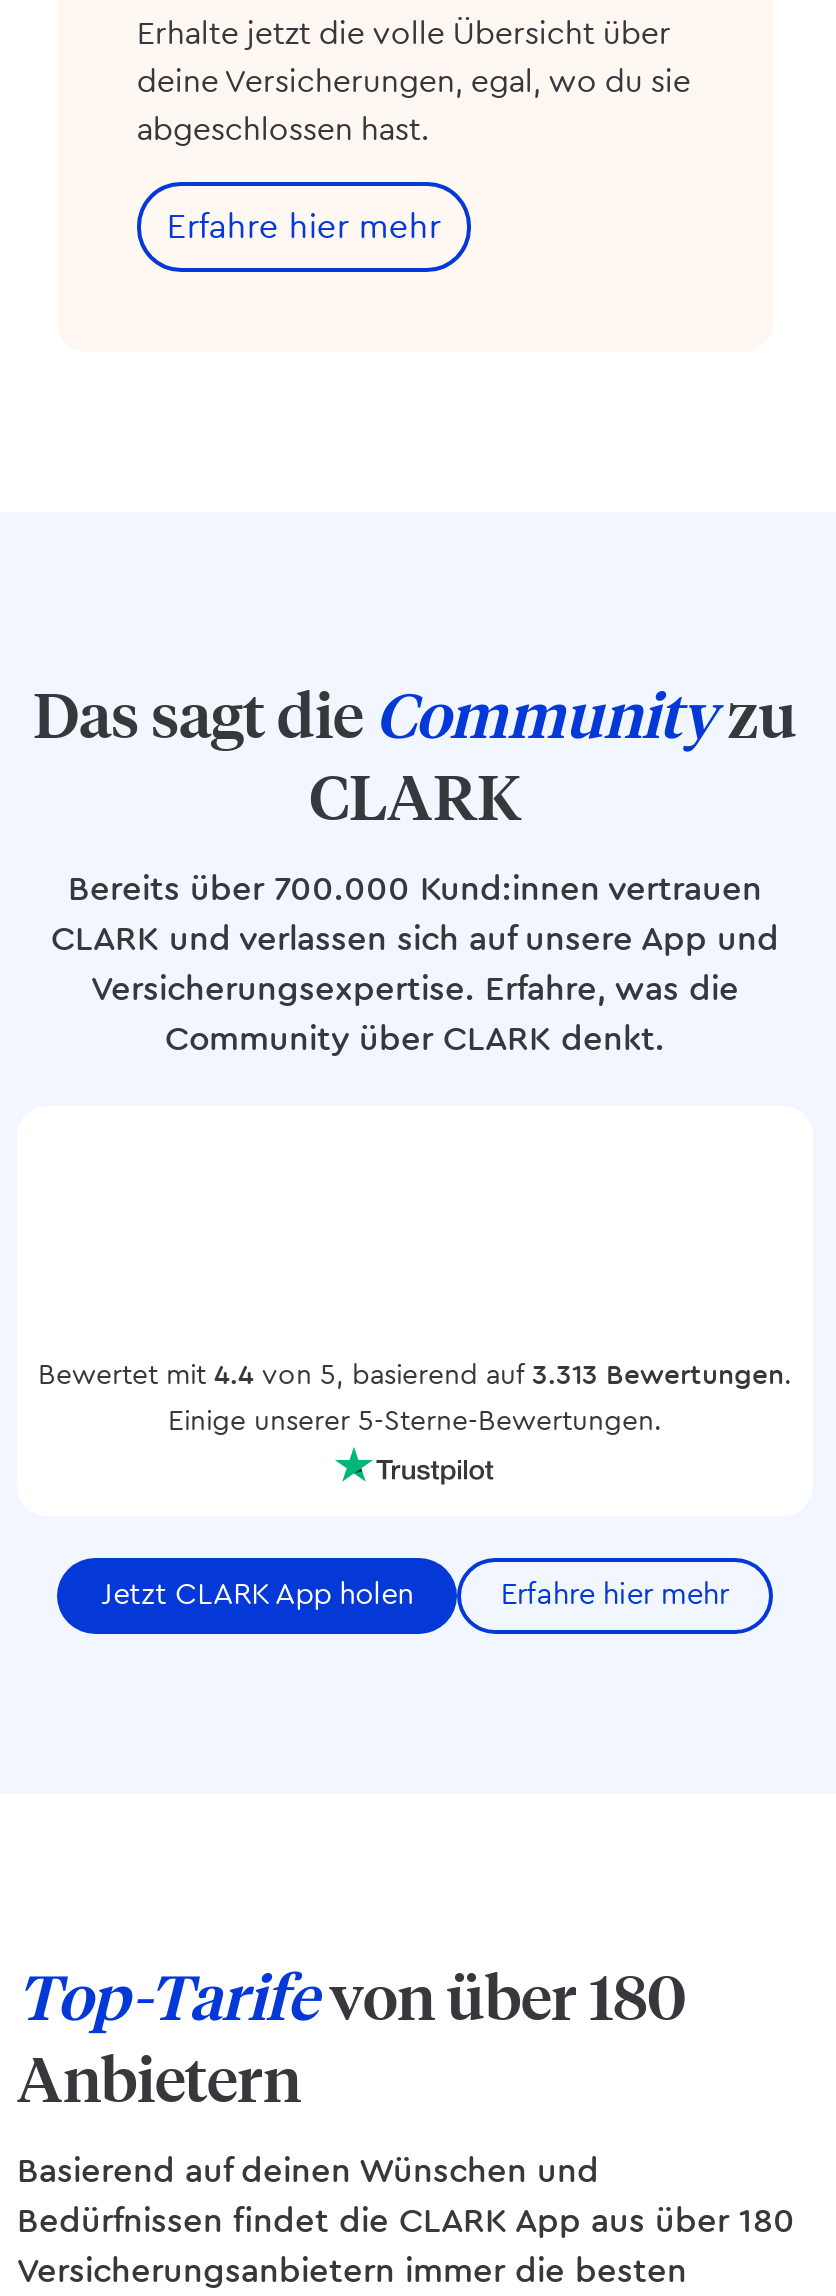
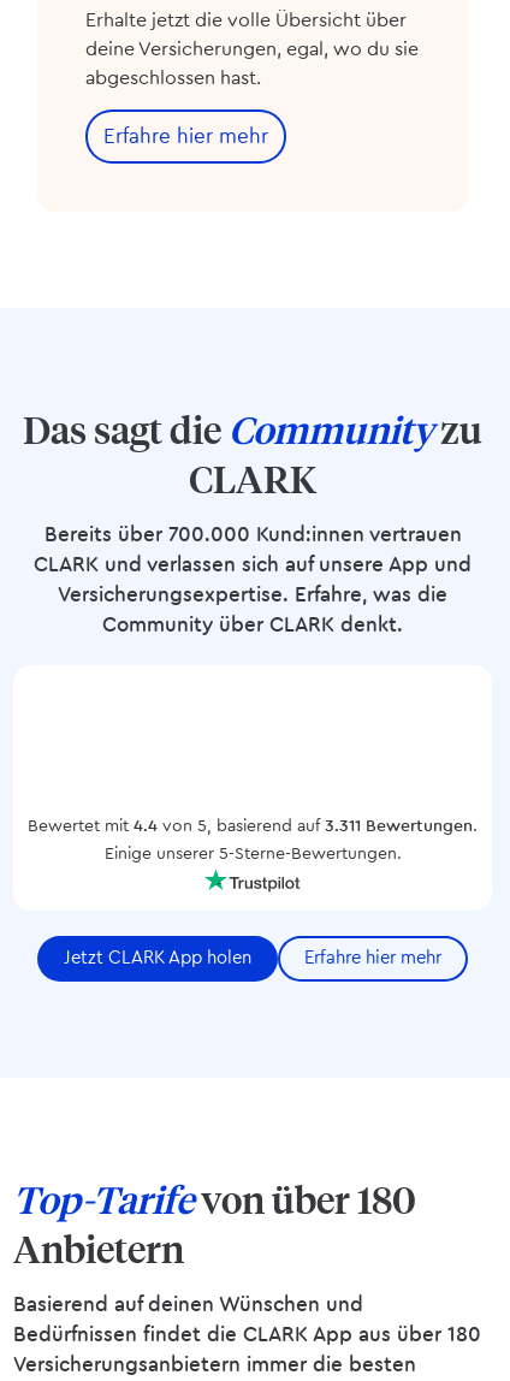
[38,1362,792,1390] Bewertet mit 4.4 von 5, basierend auf 3.313 Bewertungen. -> [28,818,478,835] Bewertet mit 4.4 von 5, basierend auf 3.311 Bewertungen.

